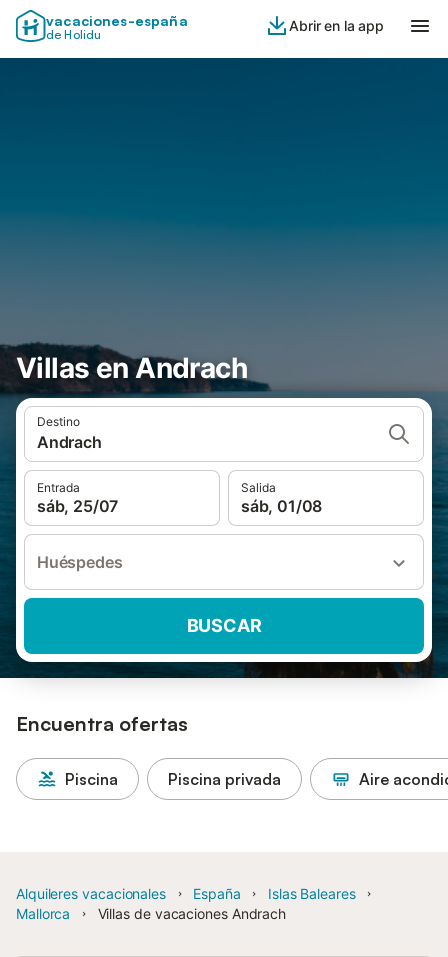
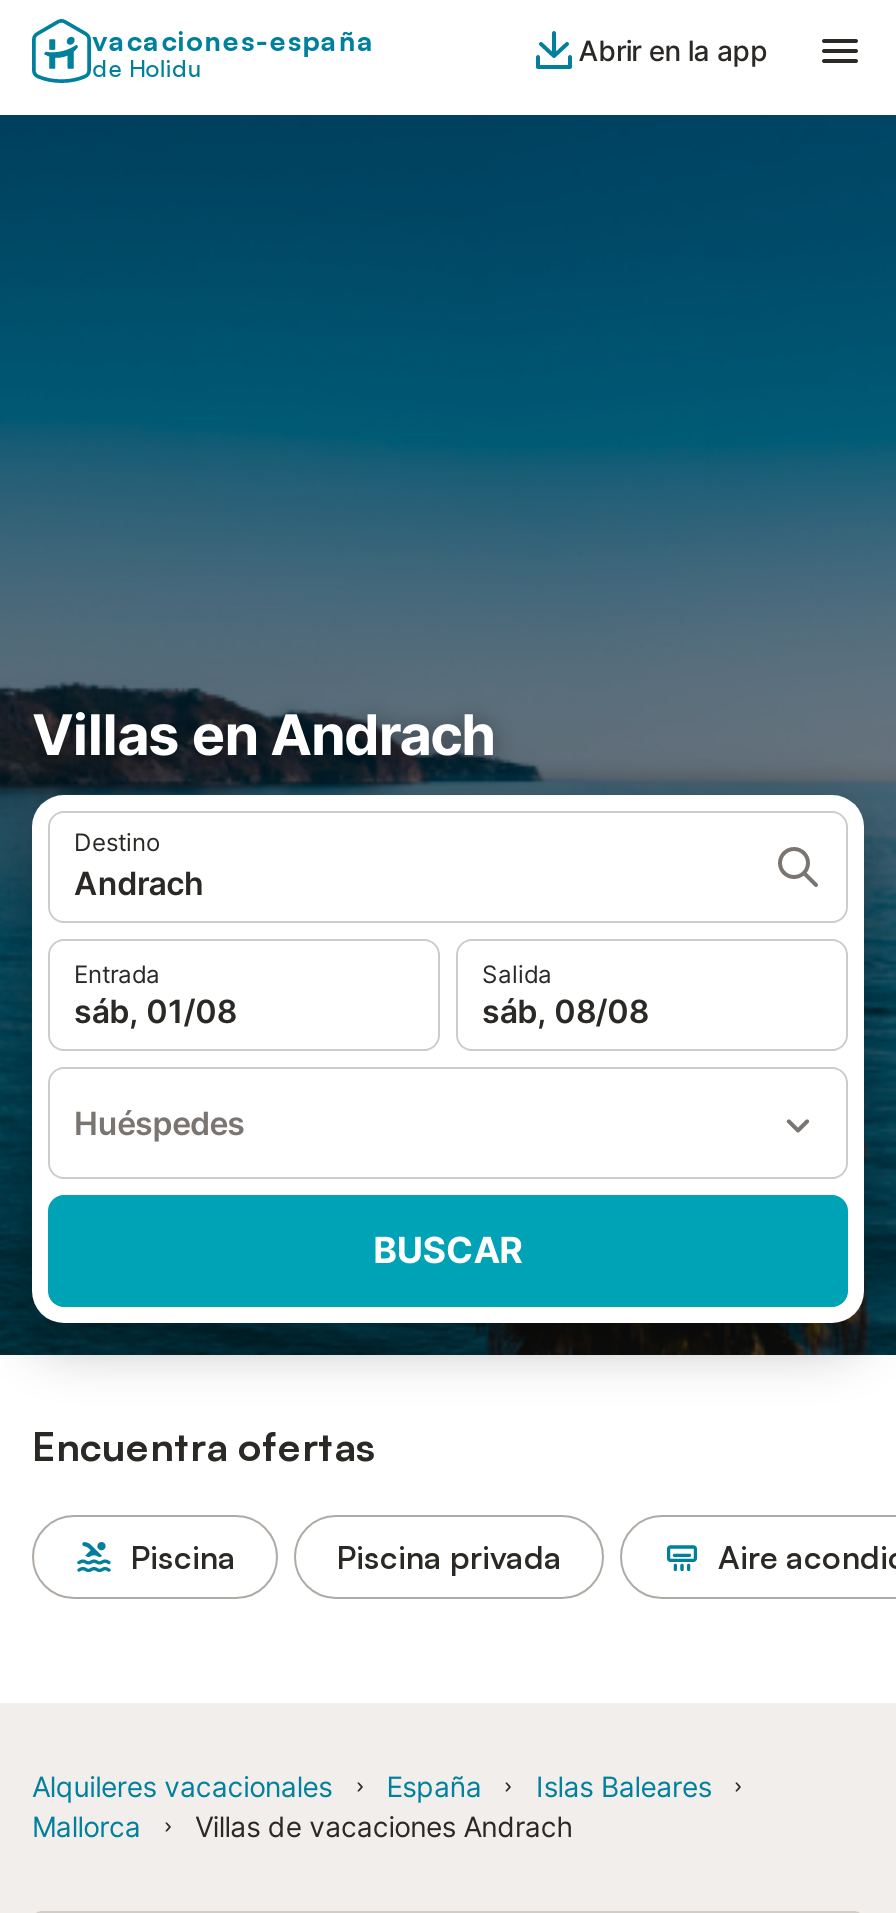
[37,496,118,516] sáb, 25/07 -> [74,991,236,1031] sáb, 01/08
[241,496,322,516] sáb, 01/08 -> [482,991,648,1031] sáb, 08/08

